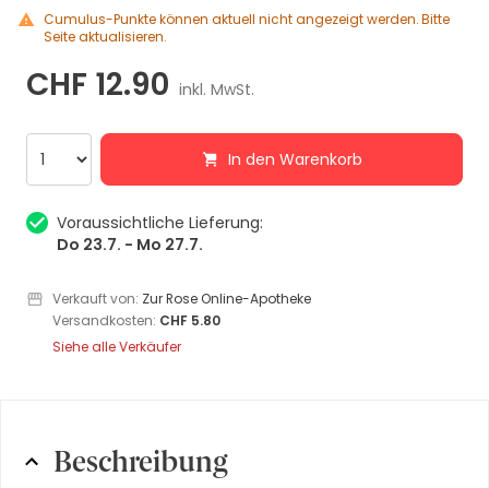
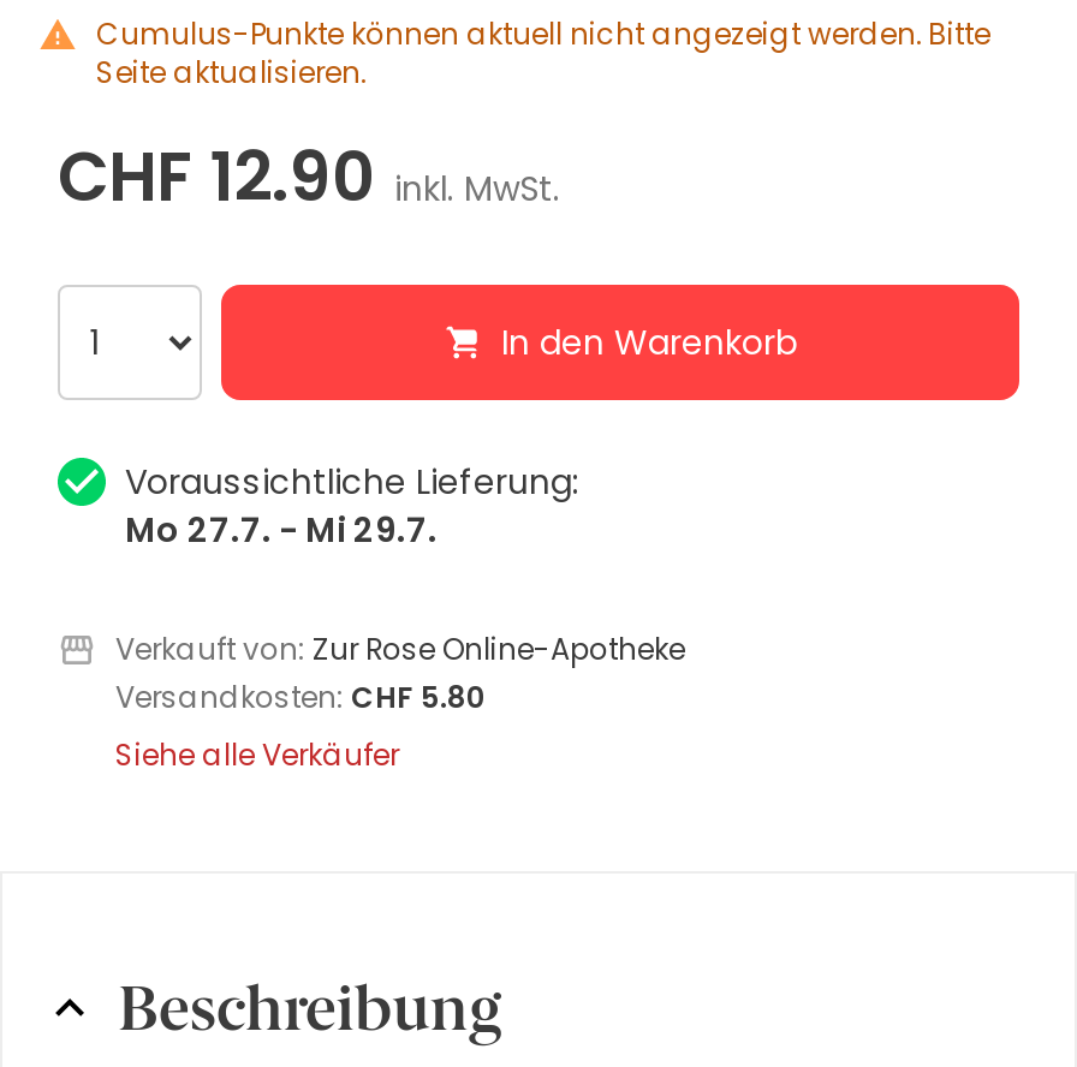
[57,234,203,255] Do 23.7. - Mo 27.7. -> [125,506,438,554] Mo 27.7. - Mi 29.7.

